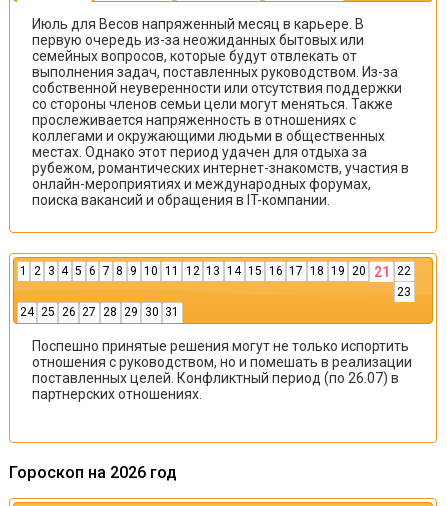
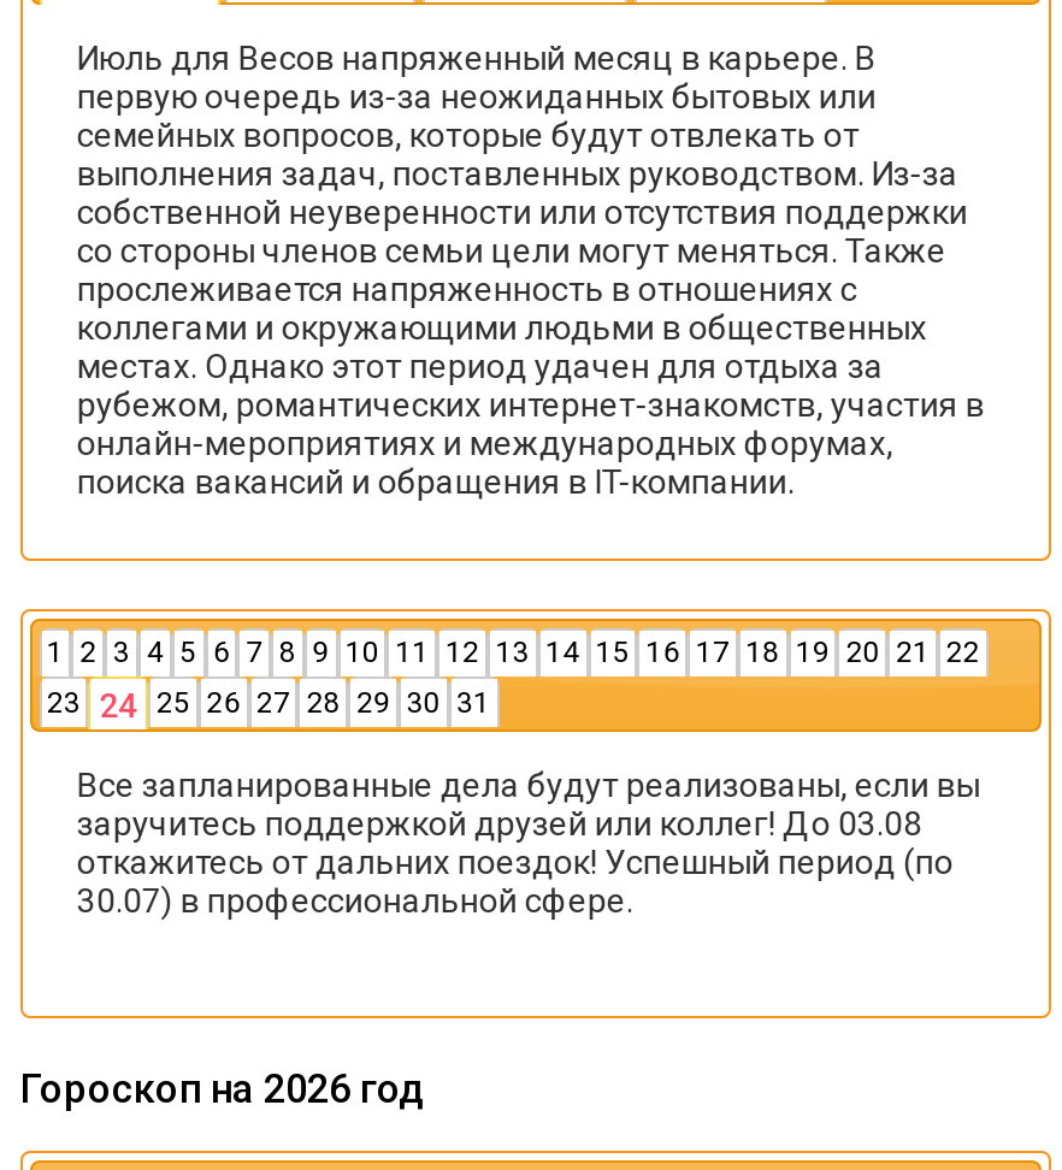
[20,285,412,402] 23 | 24 25 26 27 28 29 30 31 | Поспешно принятые решения могут не только испортить | отношения с руководством, но и помешать в реализации | поставленных целей. Конфликтный период (по 26.07) в | партнерских отношениях. -> [47,685,980,920] 23 24 25 26 27 28 29 30 31 | Все запланированные дела будут реализованы, если вы | заручитесь поддержкой друзей или коллег! До 03.08 | откажитесь от дальних поездок! Успешный период (по | 30.07) в профессиональной сфере.

